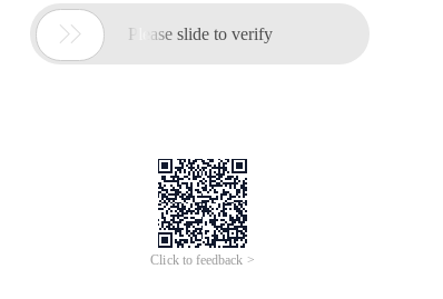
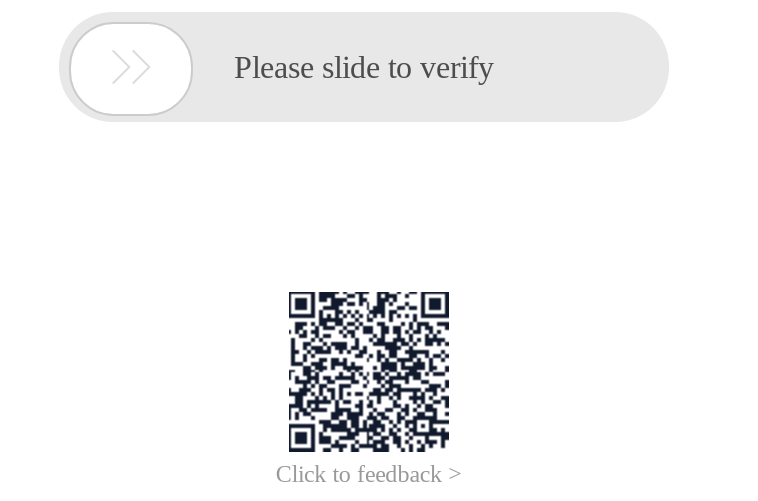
[157,158,248,249] [image] -> [287,292,449,454] [image]

